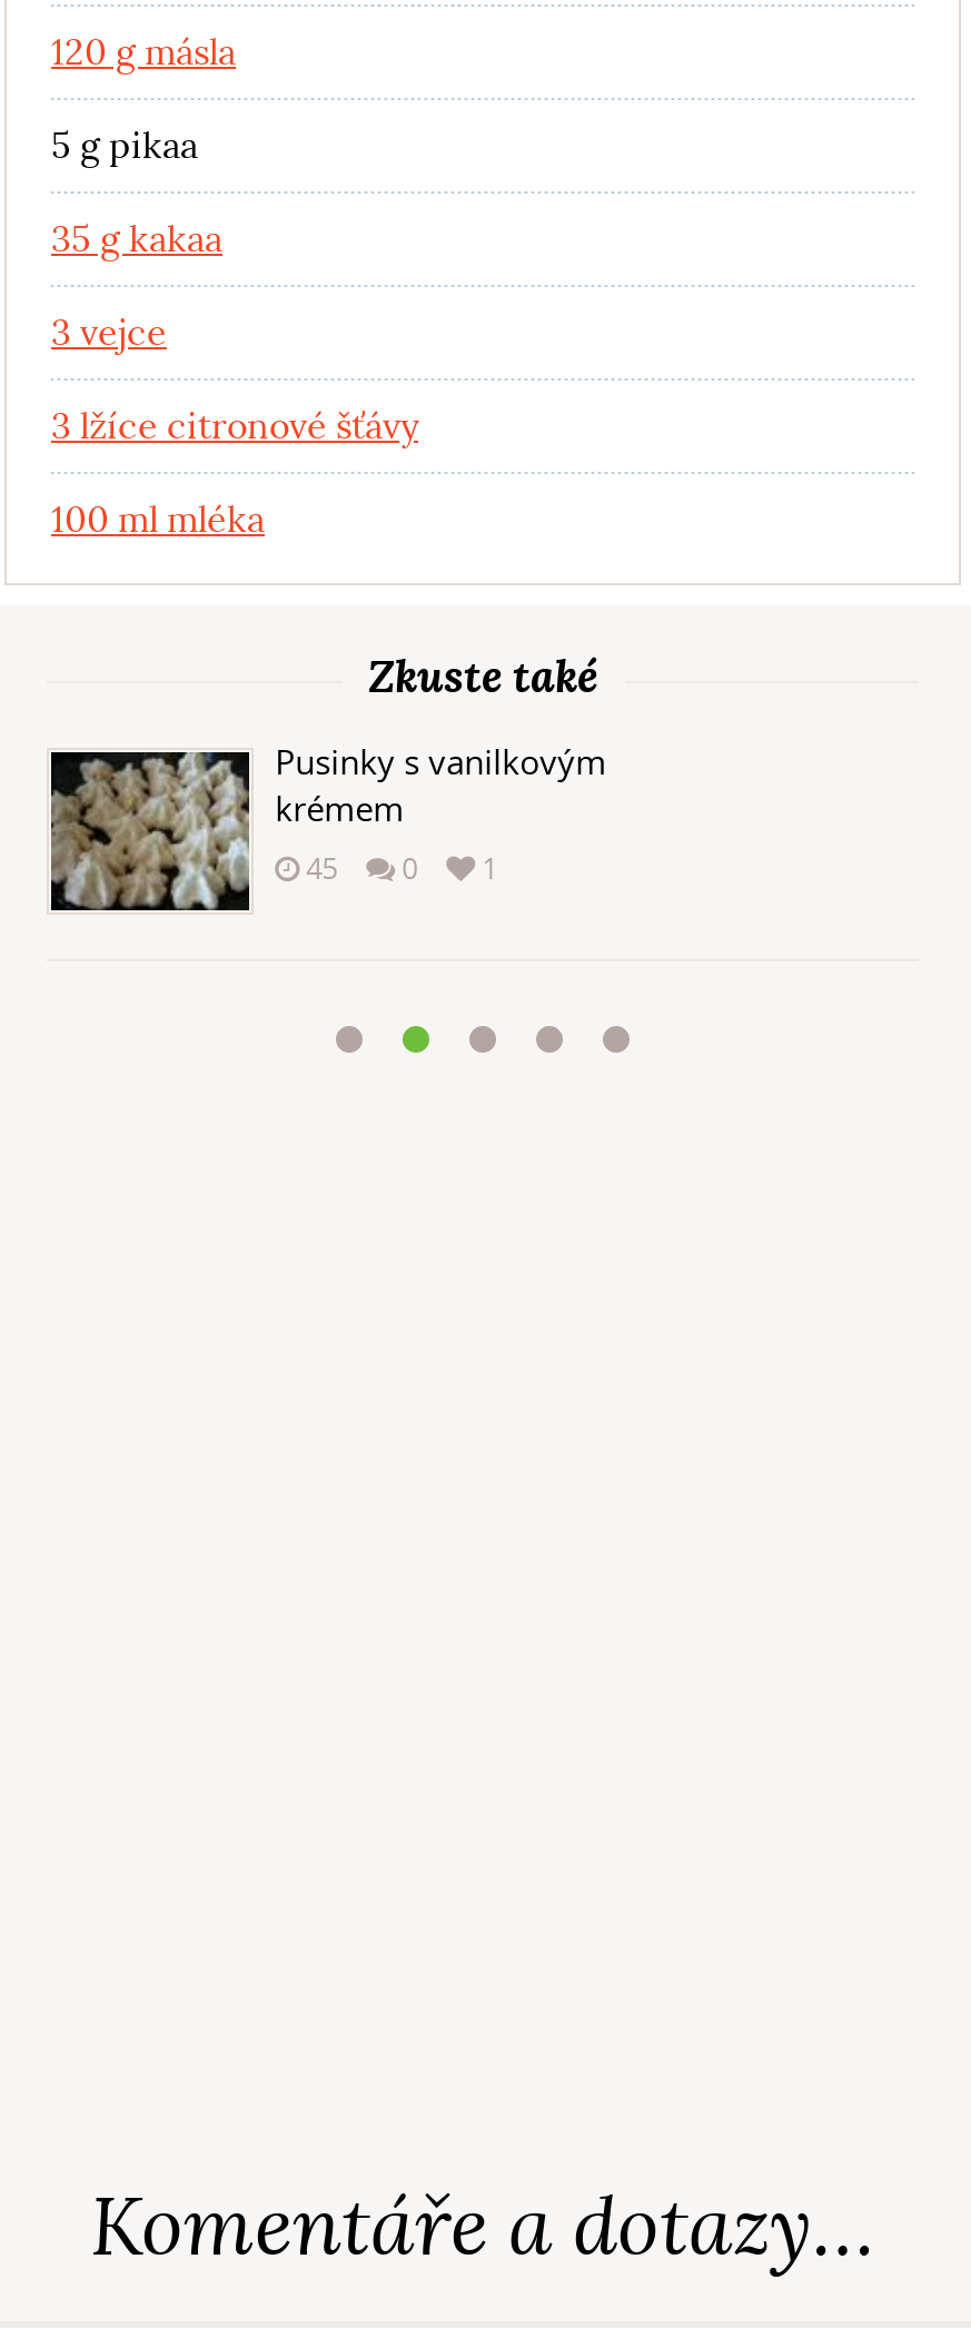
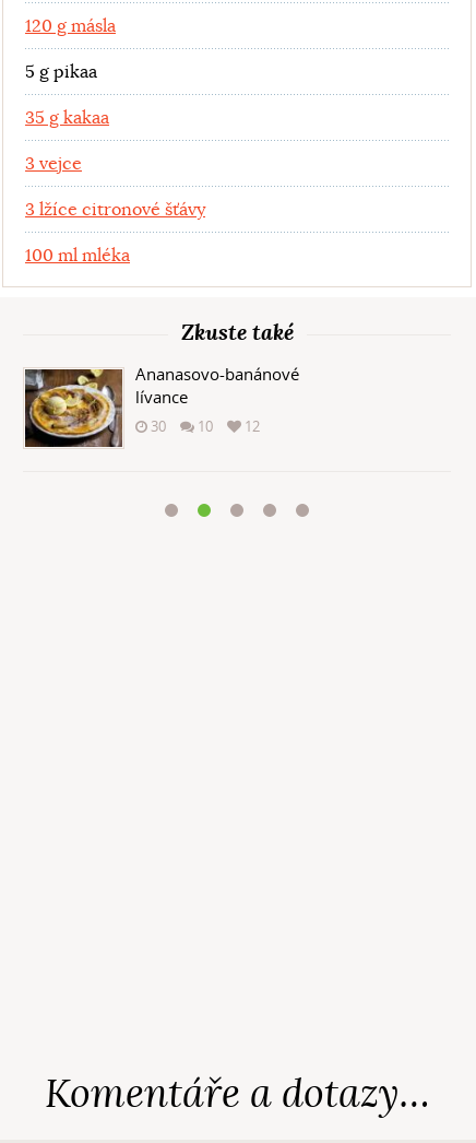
[49,740,607,913] [image] | Pusinky s vanilkovým | krémem | 45 | 0 | 1 -> [24,363,299,448] [image] | Ananasovo-banánové | lívance | 30 | 10 | 12

